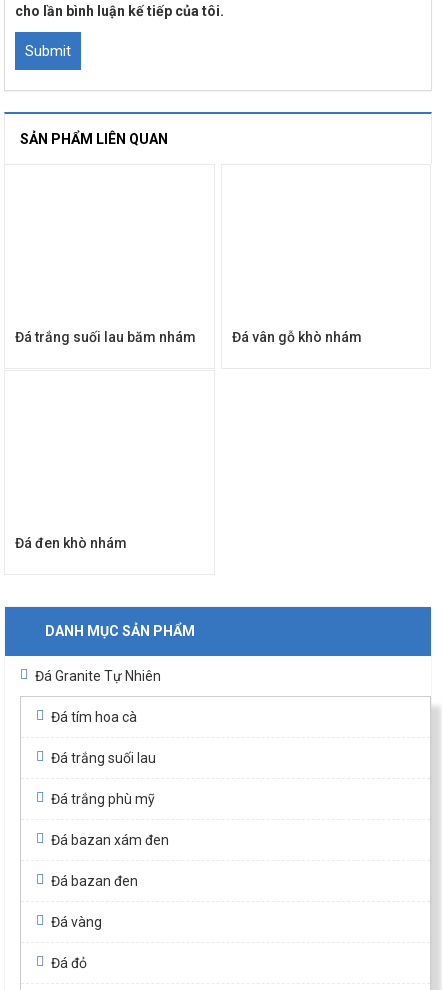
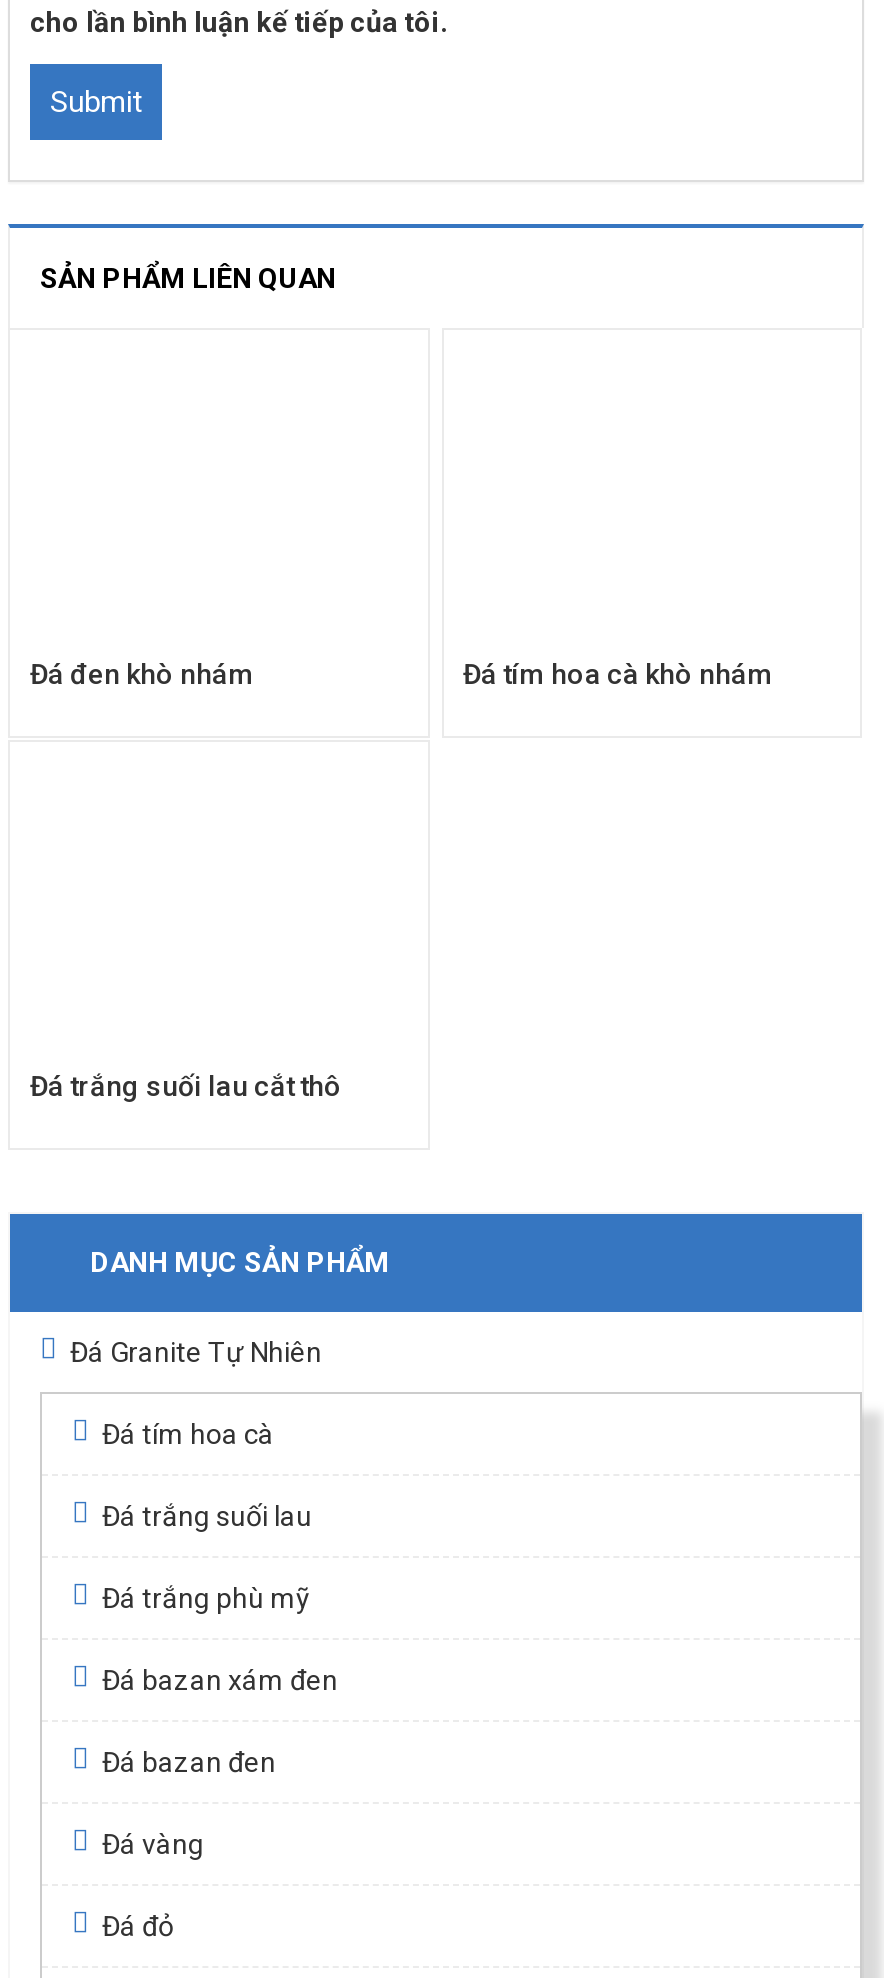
[15,329,196,345] Đá trắng suối lau băm nhám -> none
[231,329,361,345] Đá vân gỗ khò nhám -> [463,658,773,690] Đá tím hoa cà khò nhám
none -> [30,1070,342,1102] Đá trắng suối lau cắt thô
moved [15,535,127,551] -> [30,658,254,690]: Đá đen khò nhám

